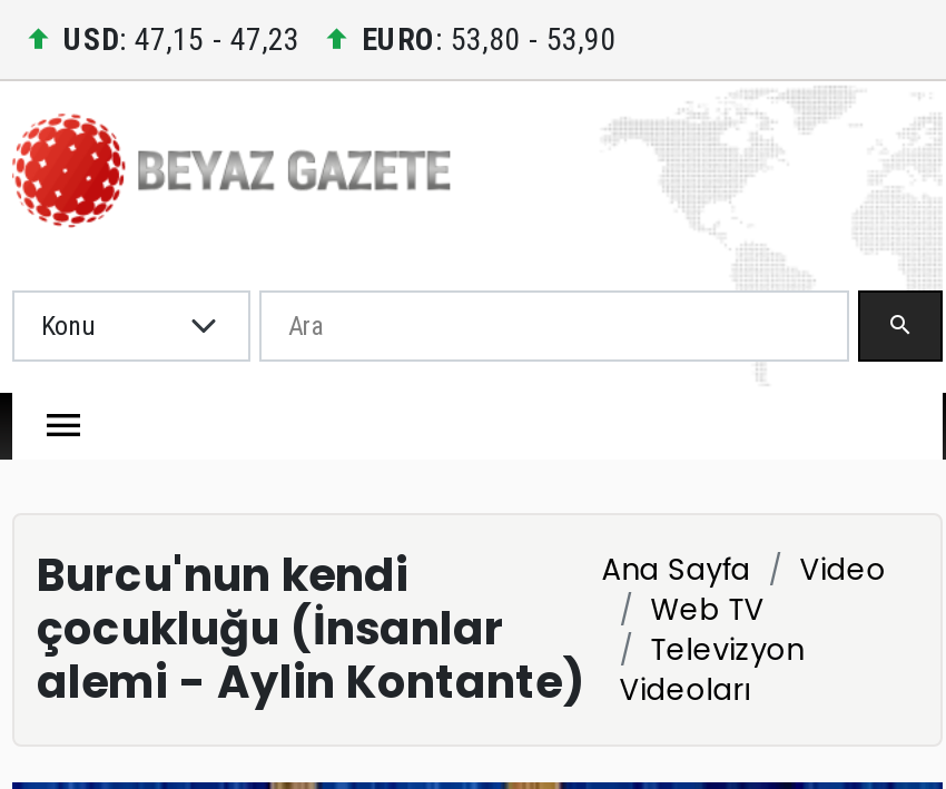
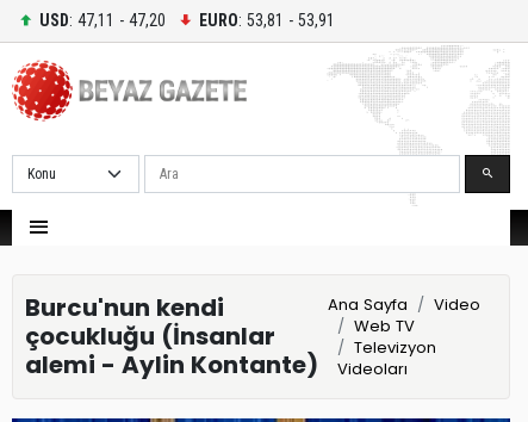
[63,20,299,56] USD: 47,15 - 47,23 -> [39,10,166,29] USD: 47,11 - 47,20
[362,20,615,56] EURO: 53,80 - 53,90 -> [199,10,335,29] EURO: 53,81 - 53,91

